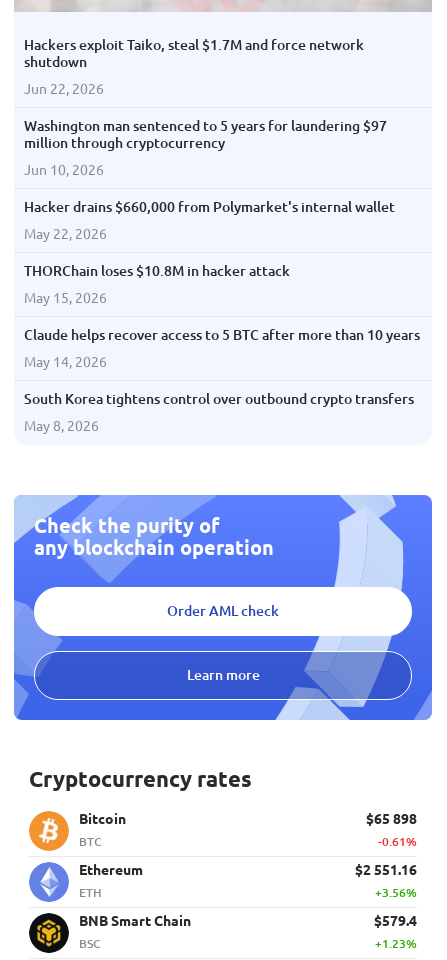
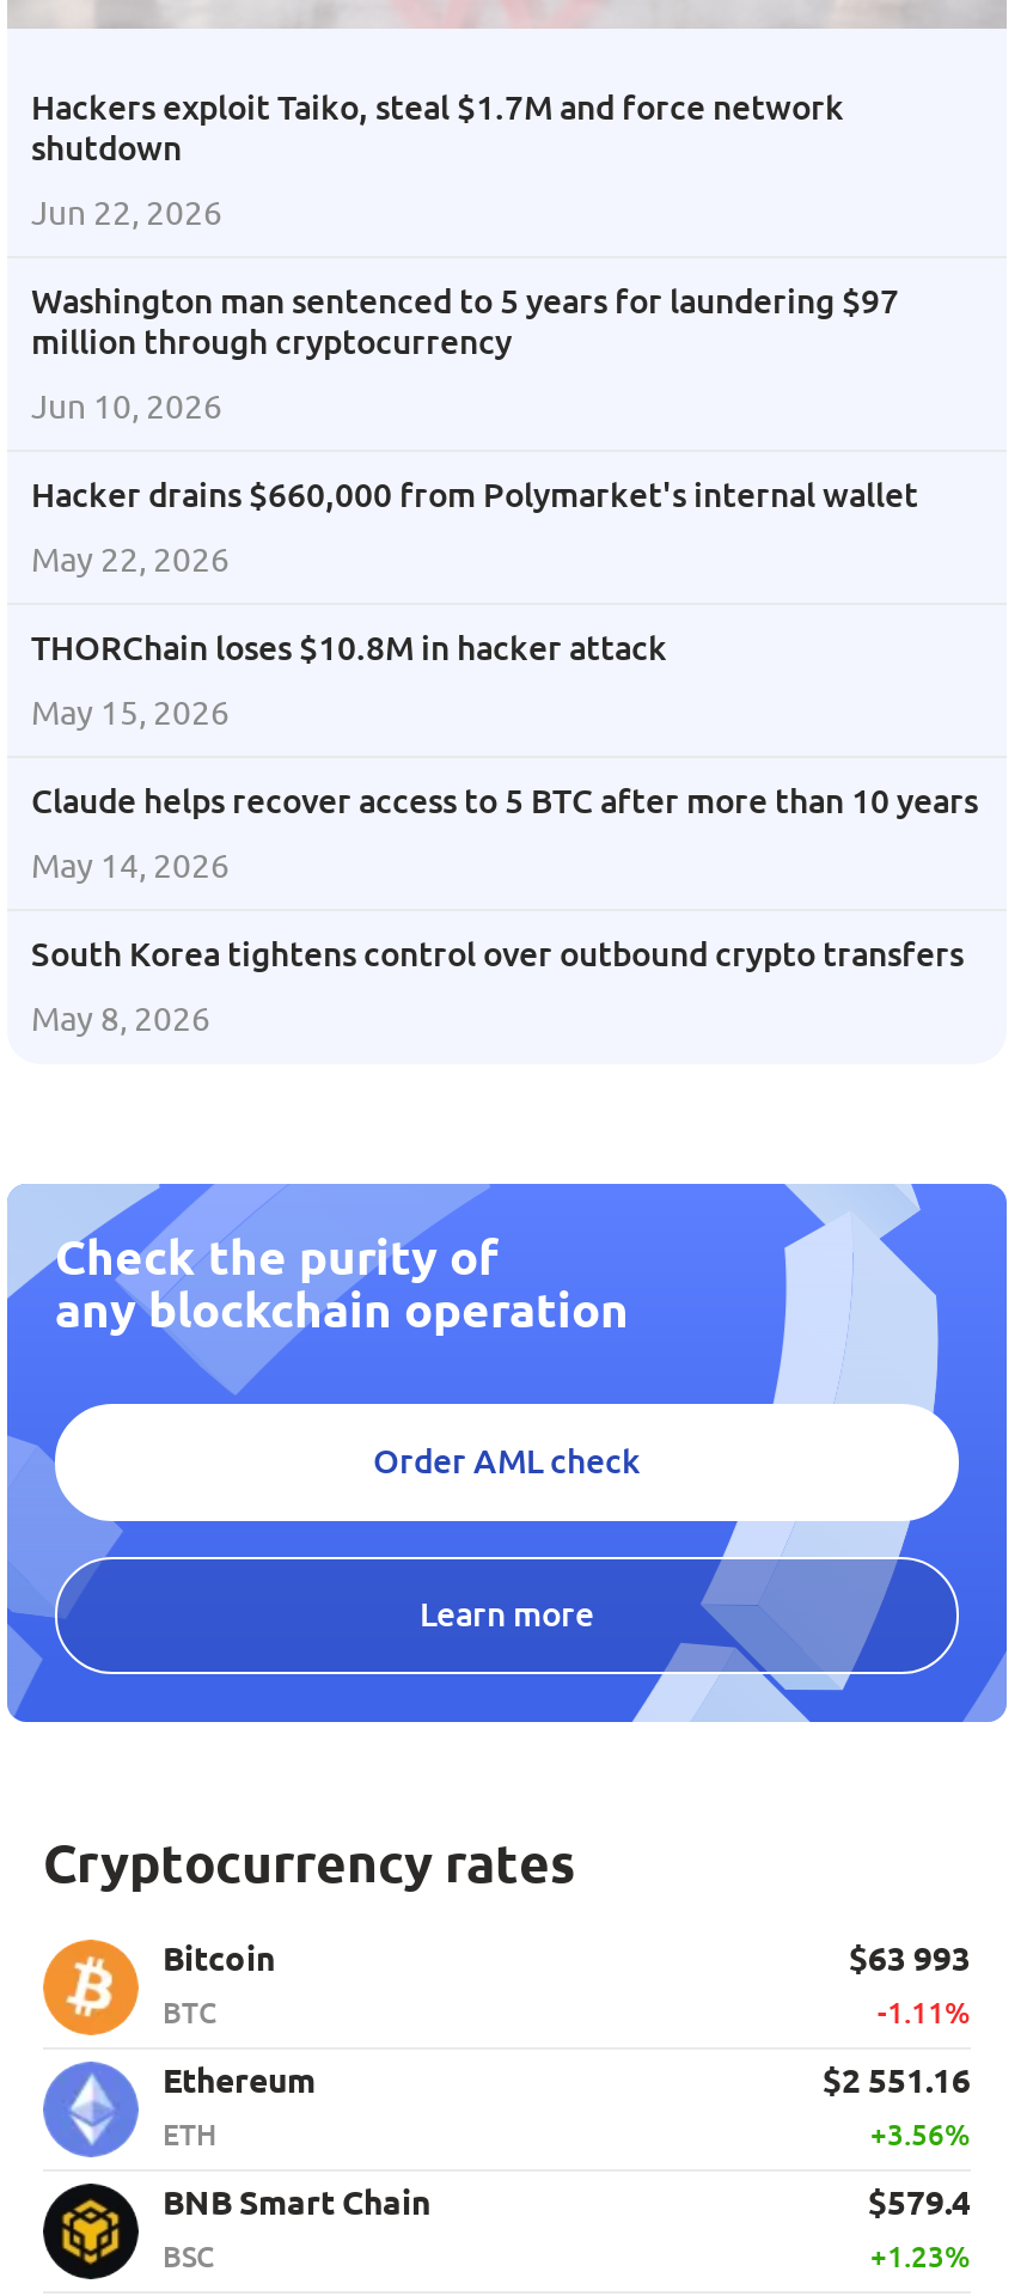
[366,811,417,827] $65 898 -> [849,1939,971,1978] $63 993
[378,835,417,848] -0.61% -> [878,1998,971,2029] -1.11%

